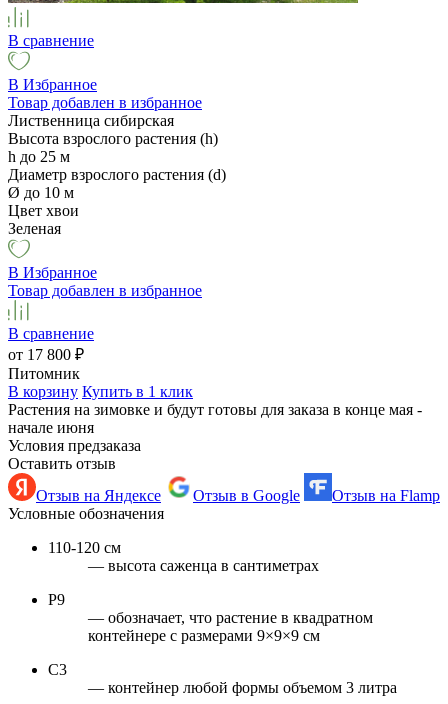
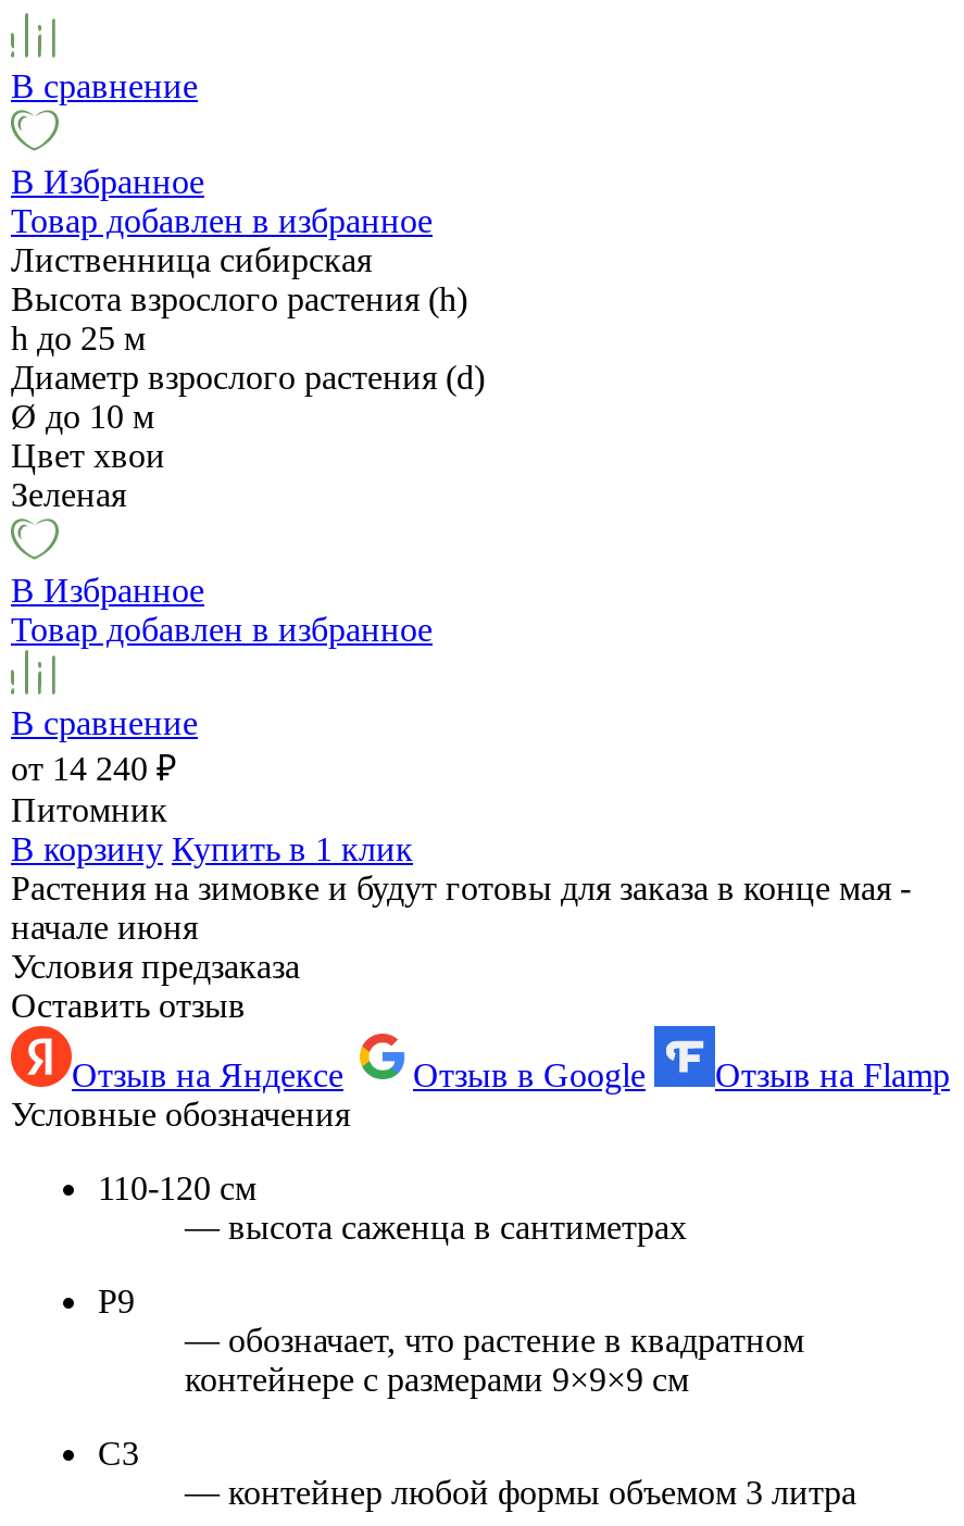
[8,346,84,363] от 17 800 ₽ -> [11,750,176,787] от 14 240 ₽

